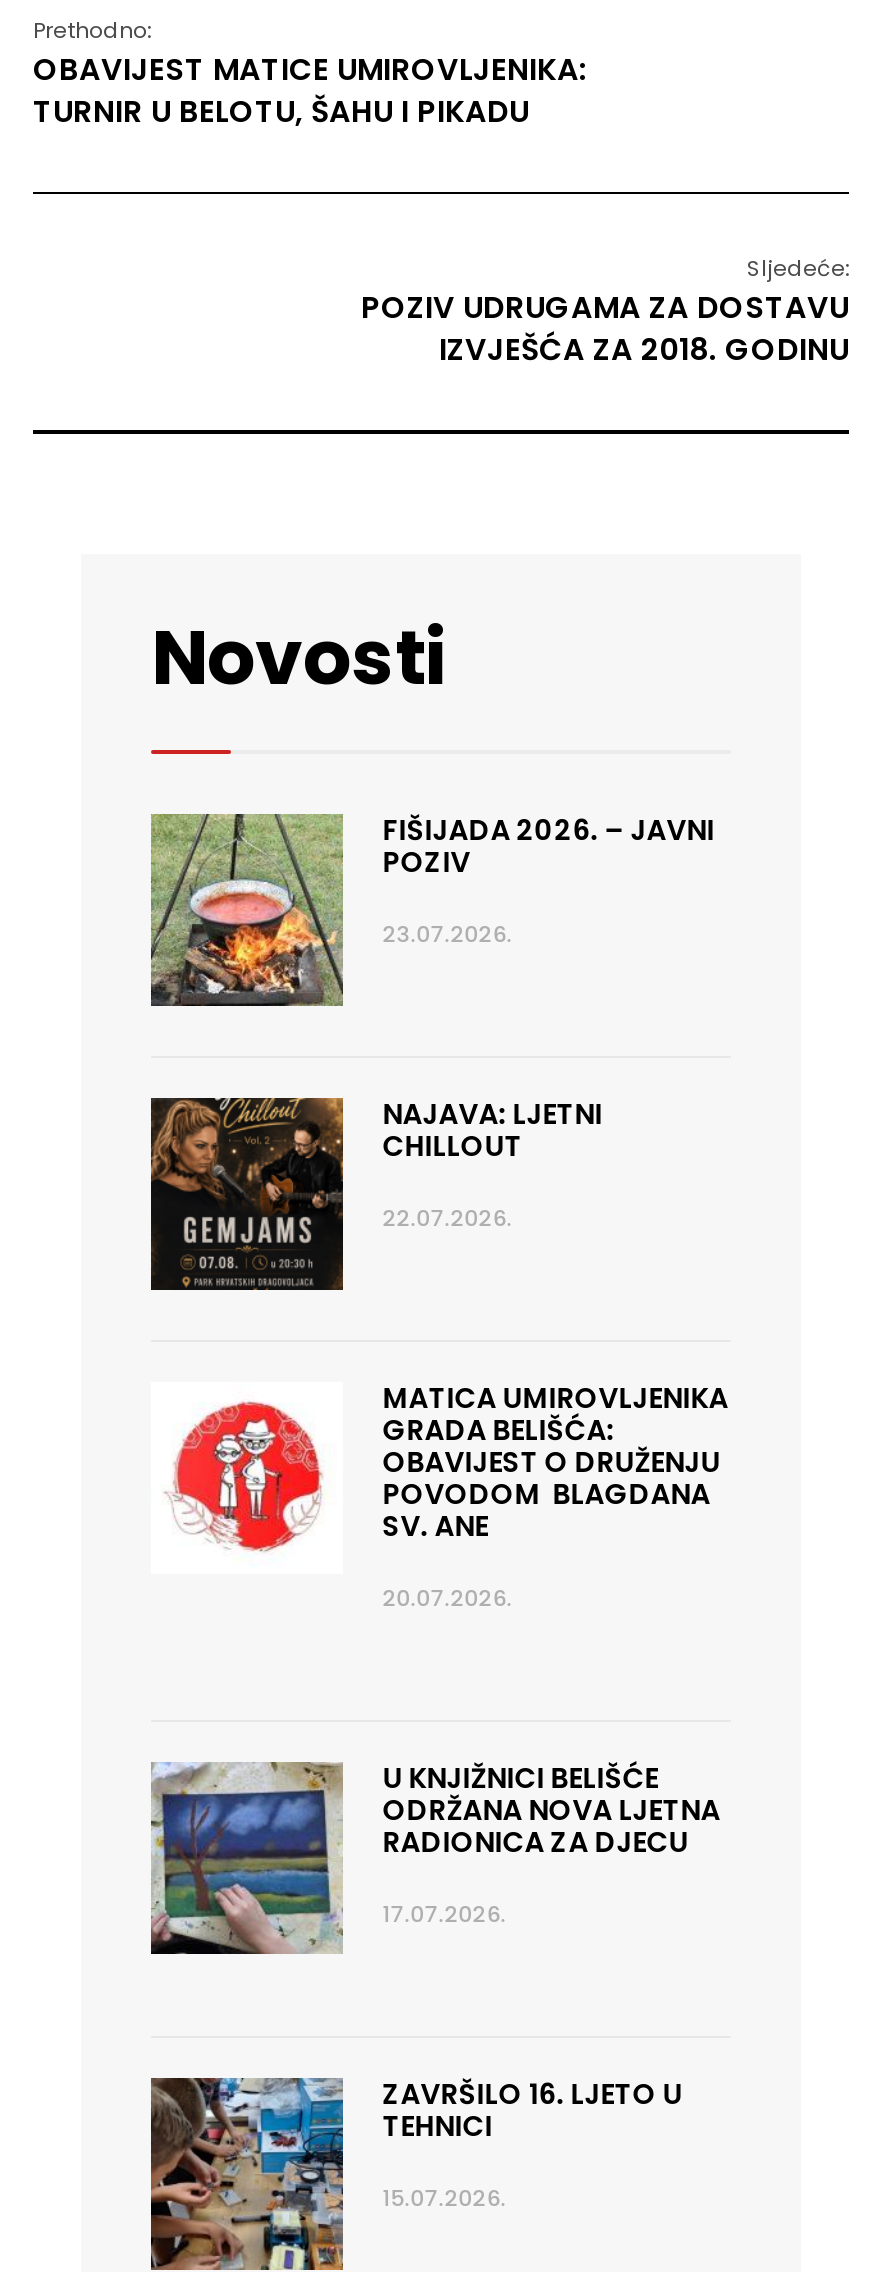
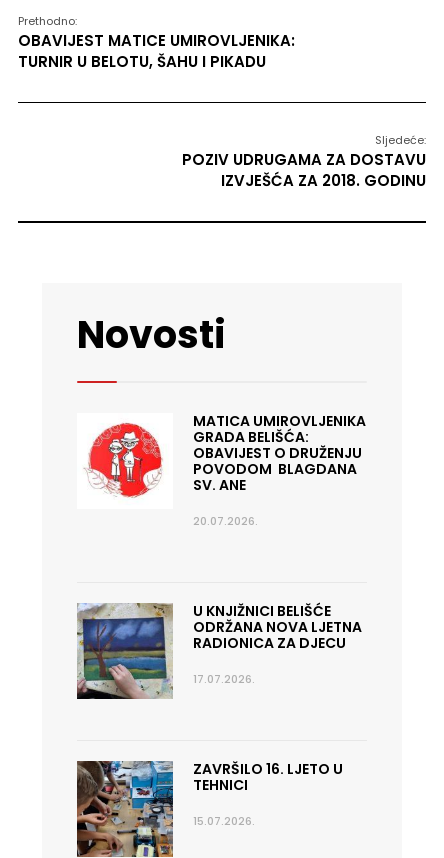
[149,810,714,1008] [image] | FIŠIJADA 2026. – JAVNI | POZIV | 23.07.2026. -> none
[149,1094,602,1292] [image] | NAJAVA: LJETNI | CHILLOUT | 22.07.2026. -> none

